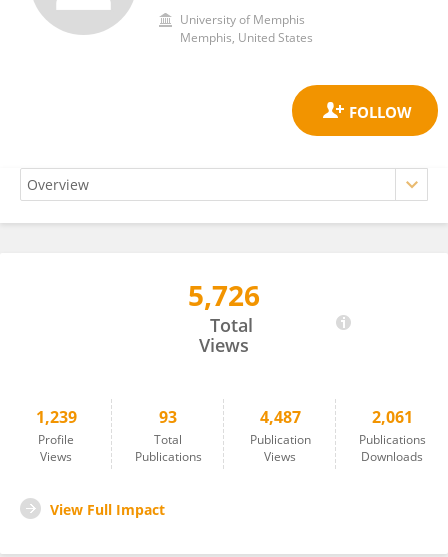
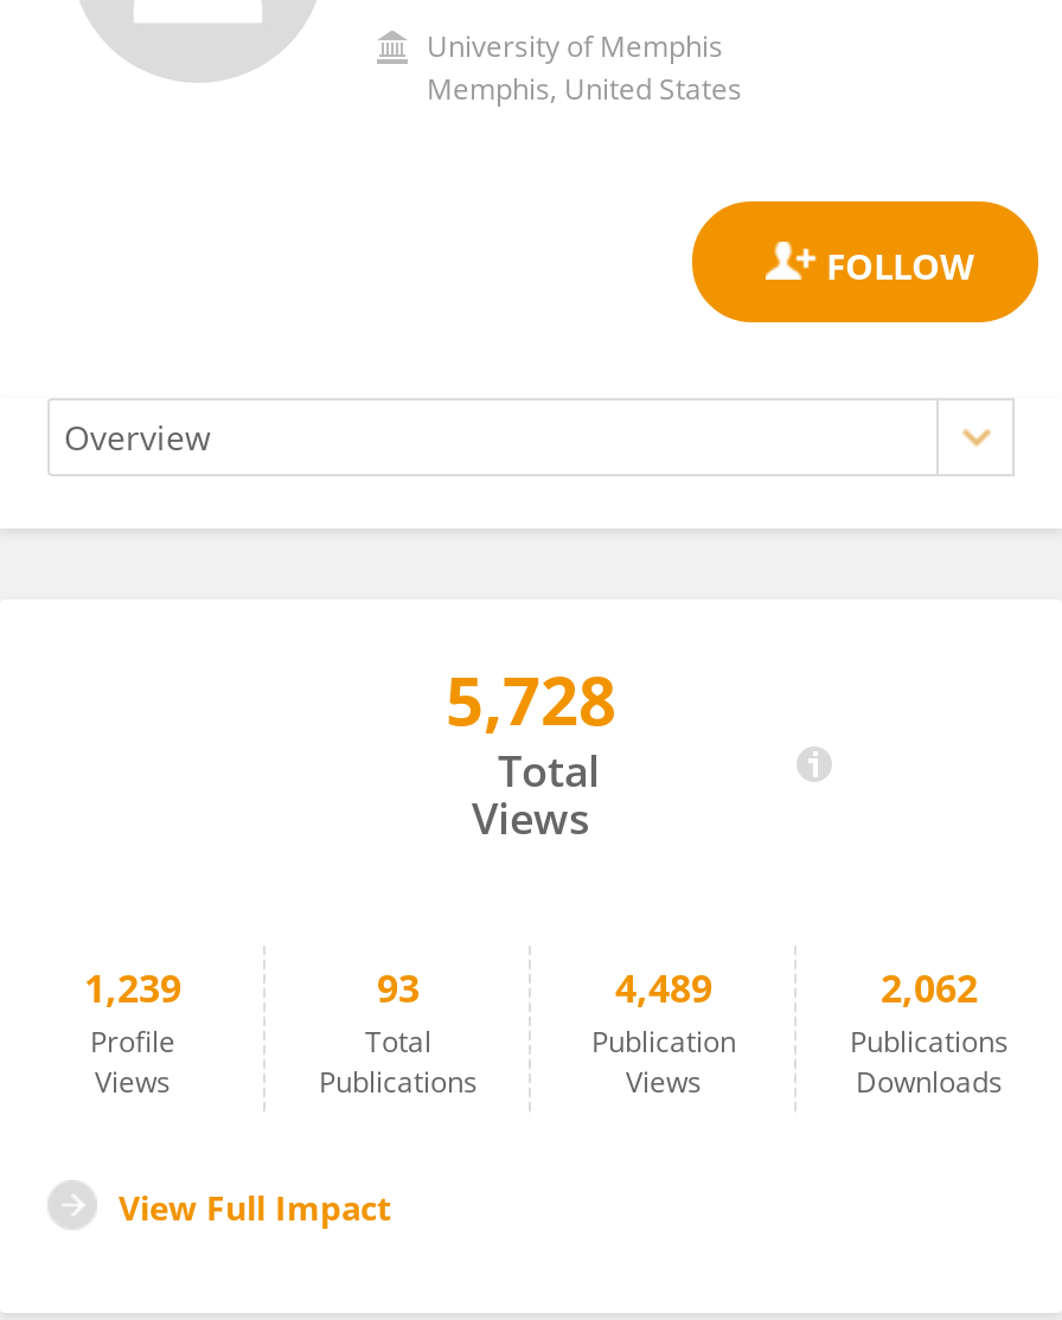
[188,276,260,314] 5,726 -> [446,654,616,744] 5,728
[259,406,300,428] 4,487 -> [615,962,712,1014] 4,489
[371,406,412,428] 2,061 -> [881,962,978,1014] 2,062

